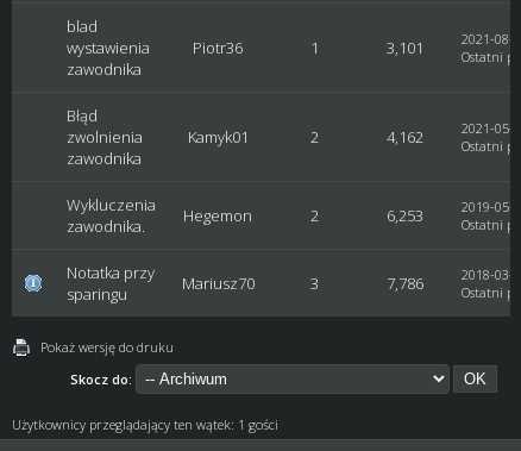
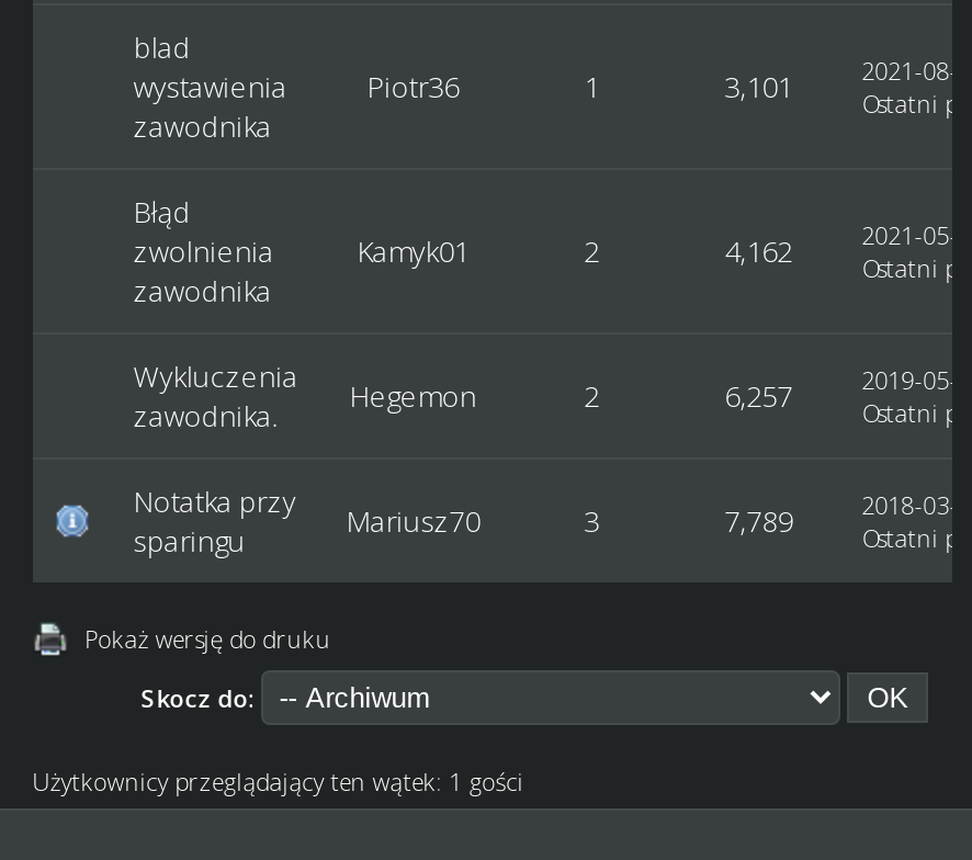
[387,204,424,226] 6,253 -> [725,376,793,415] 6,257
[387,272,424,294] 7,786 -> [725,501,793,540] 7,789

